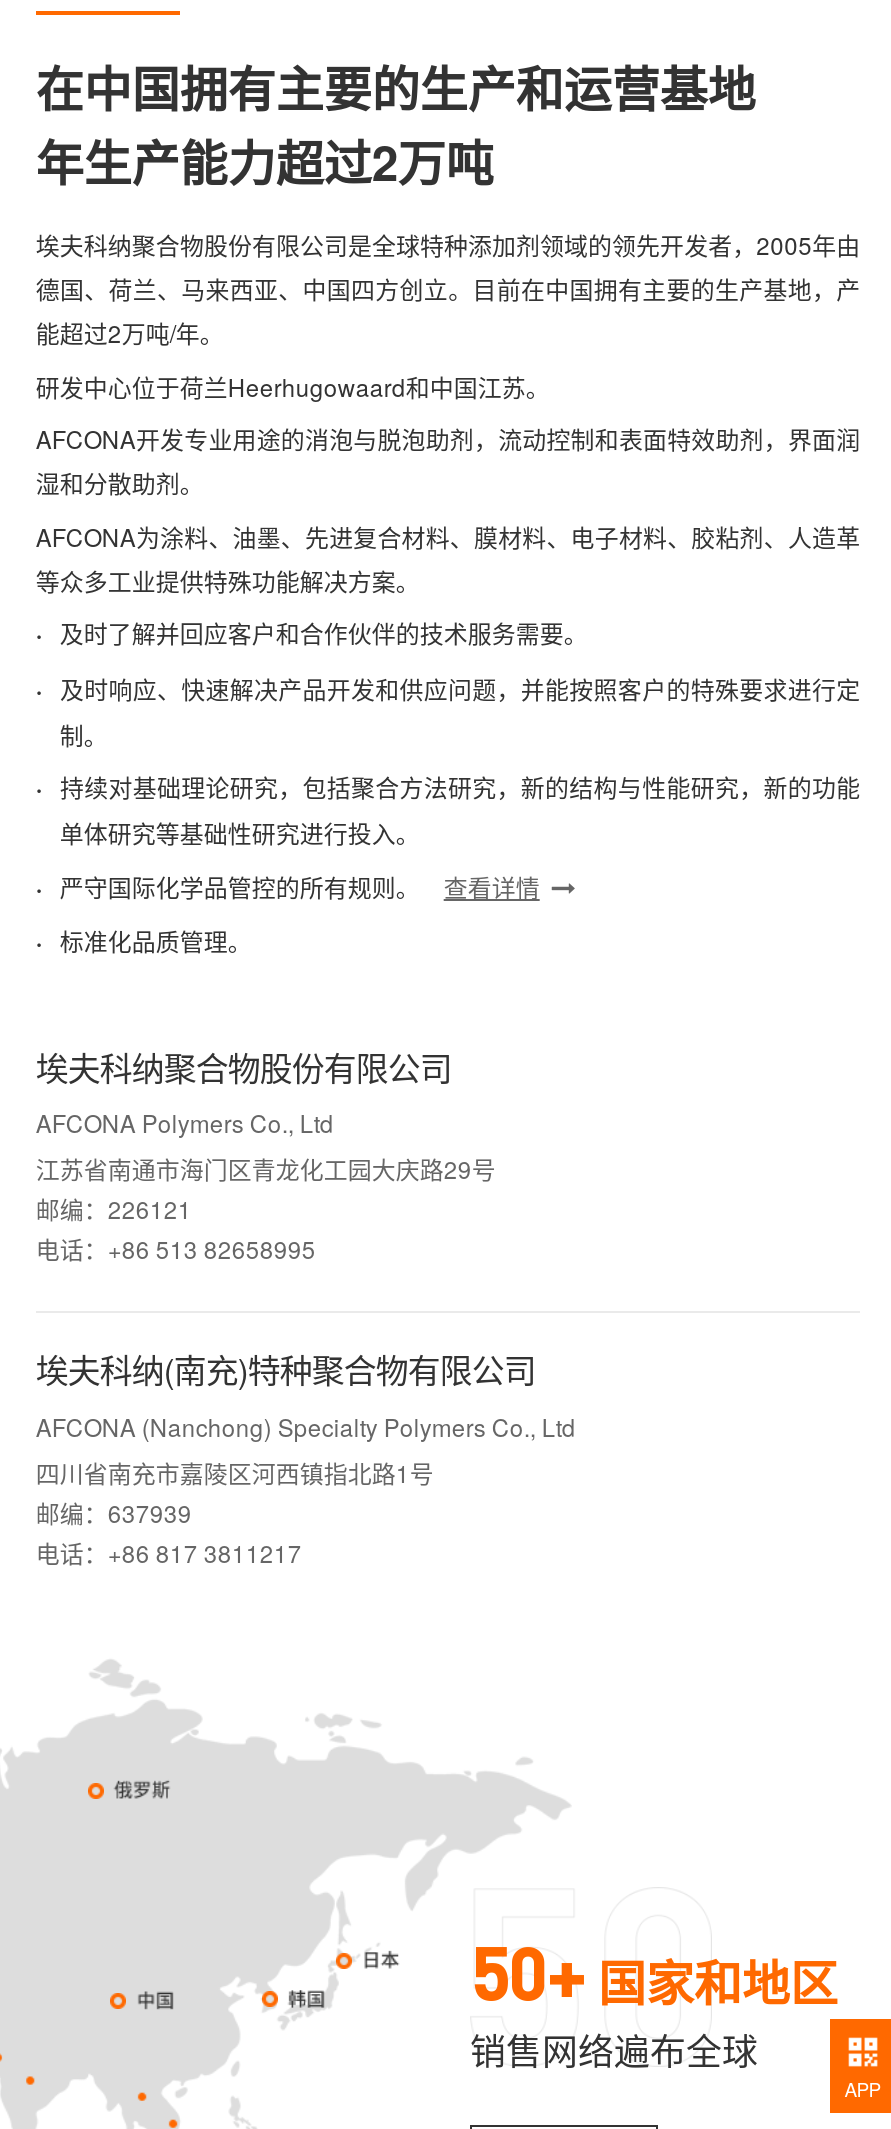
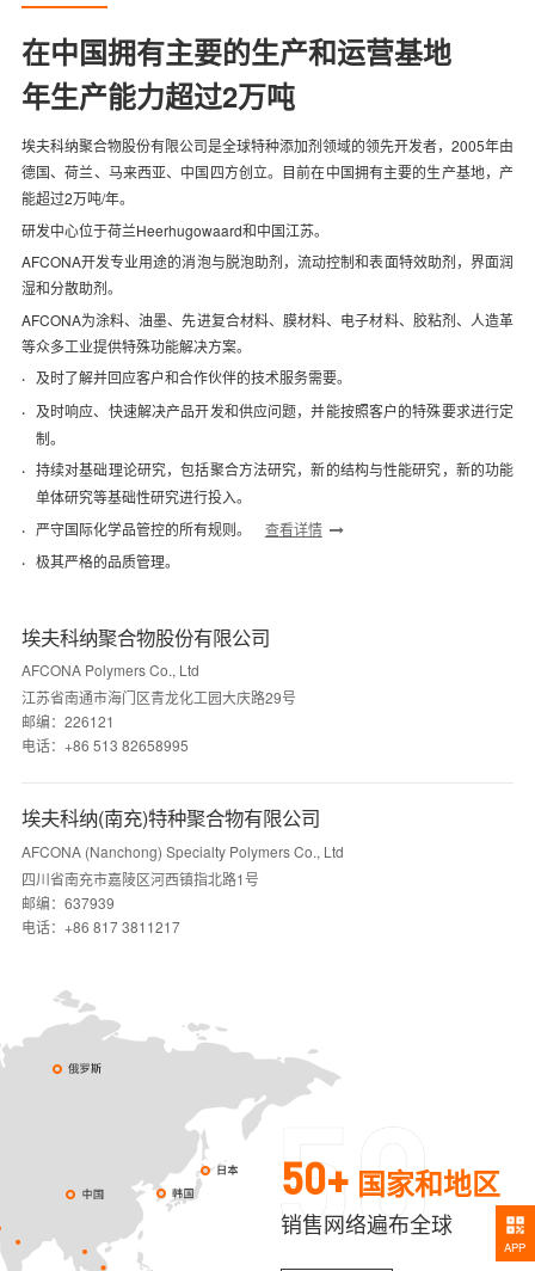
[36,923,252,959] · 标准化品质管理。 -> [21,551,179,572] · 极其严格的品质管理。

